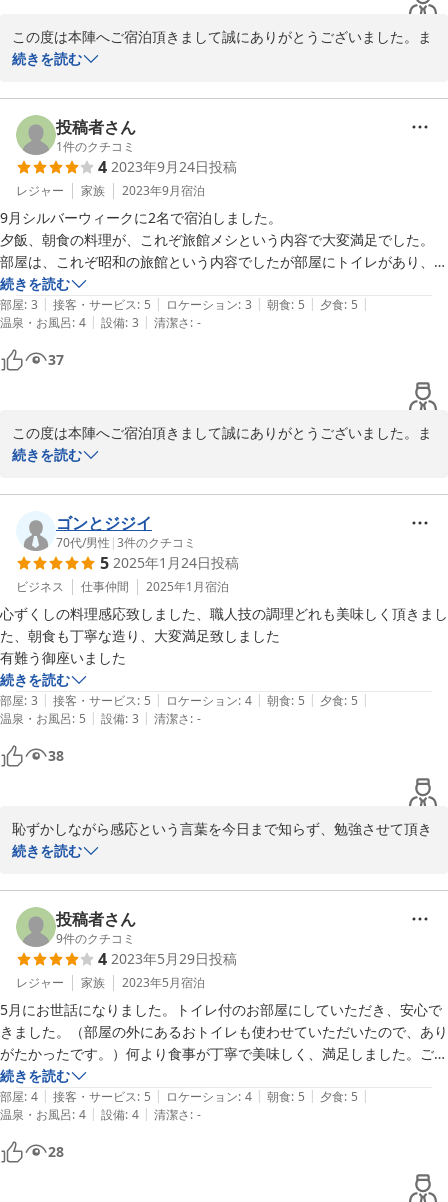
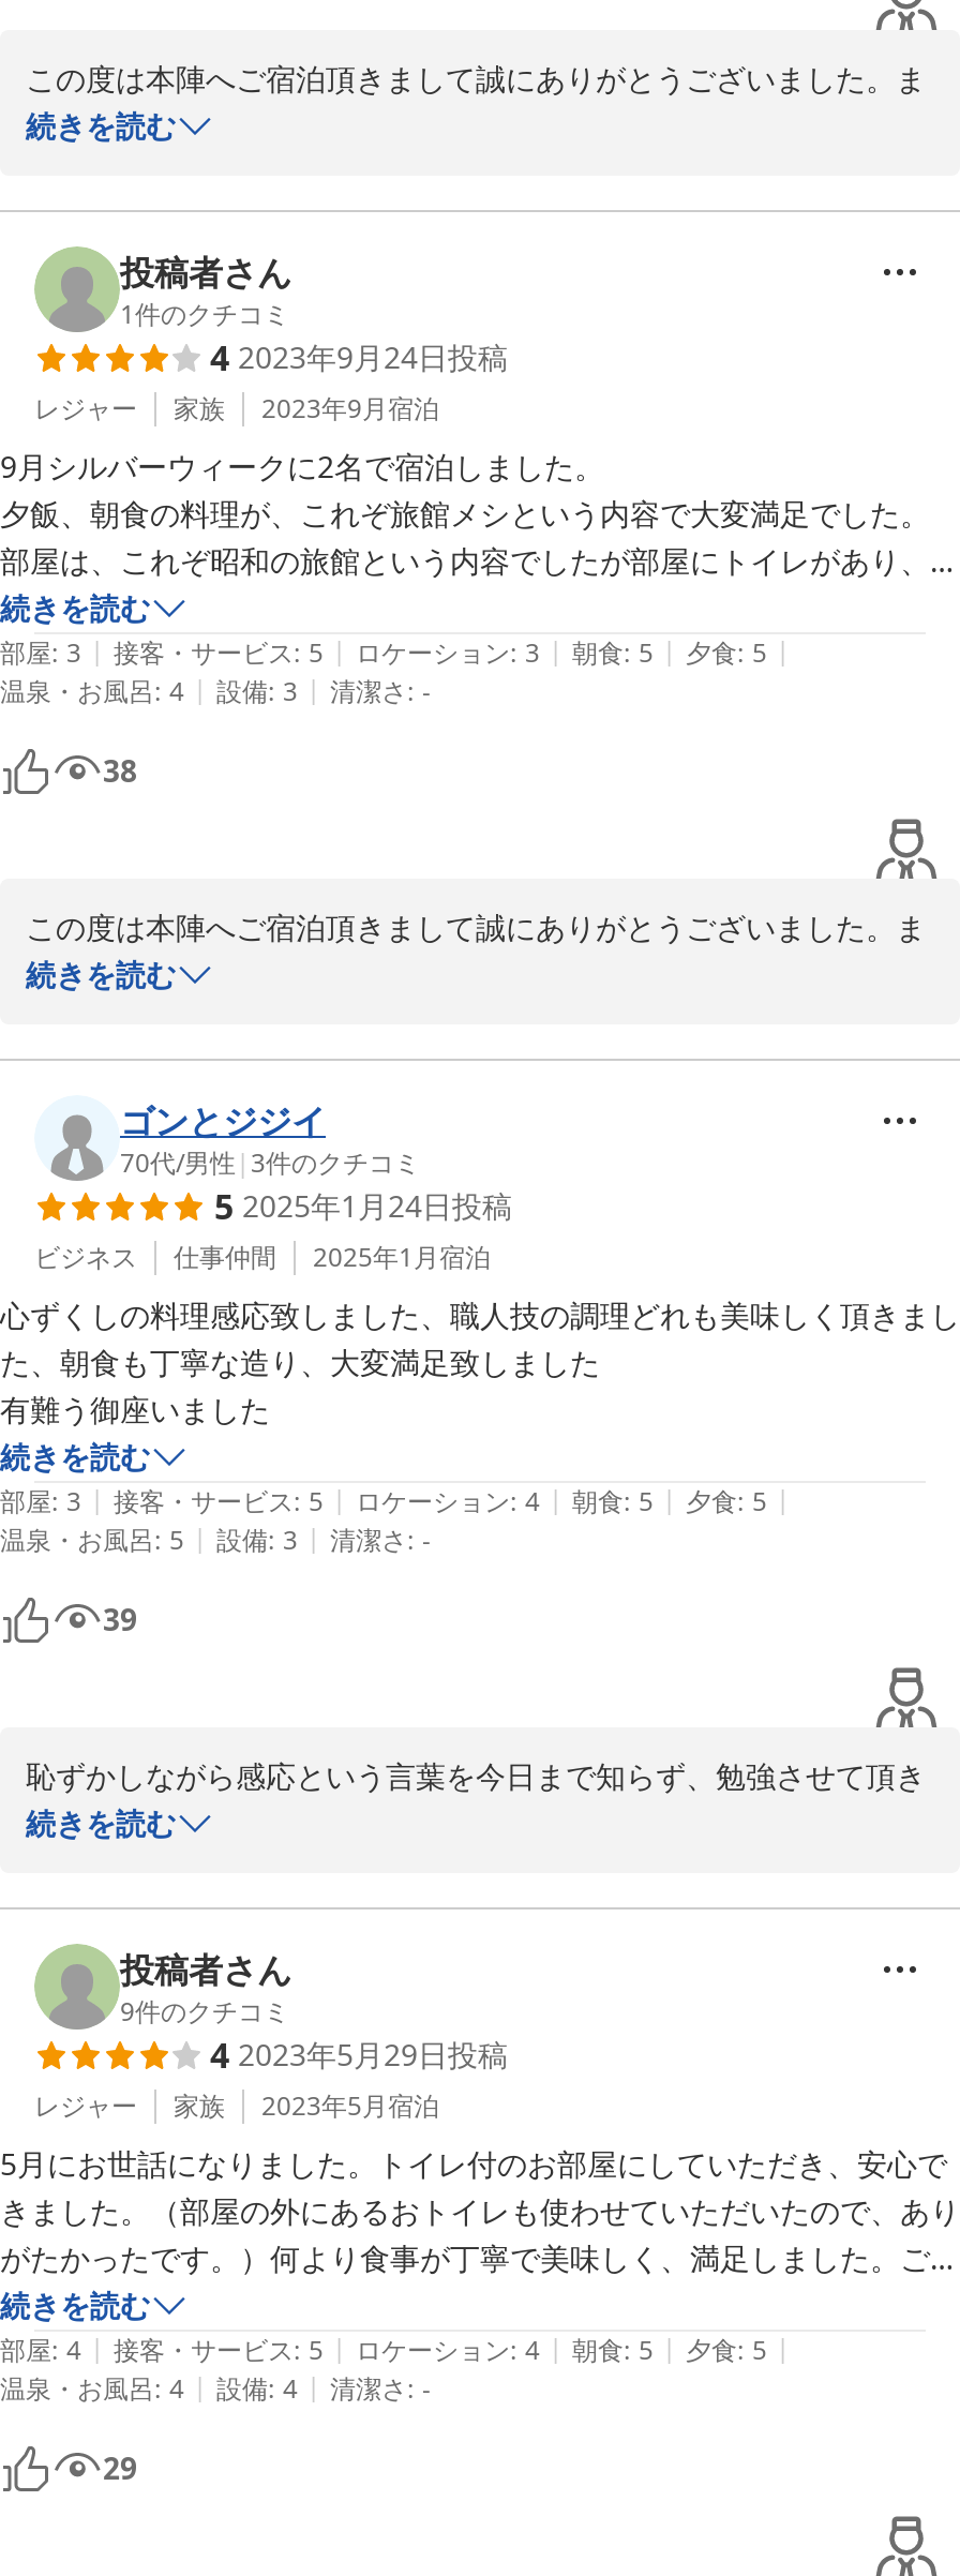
[48,350,64,369] 37 -> [103,750,137,791] 38
[48,746,64,765] 38 -> [103,1599,137,1639] 39
[48,1142,64,1161] 28 -> [103,2447,137,2488] 29

